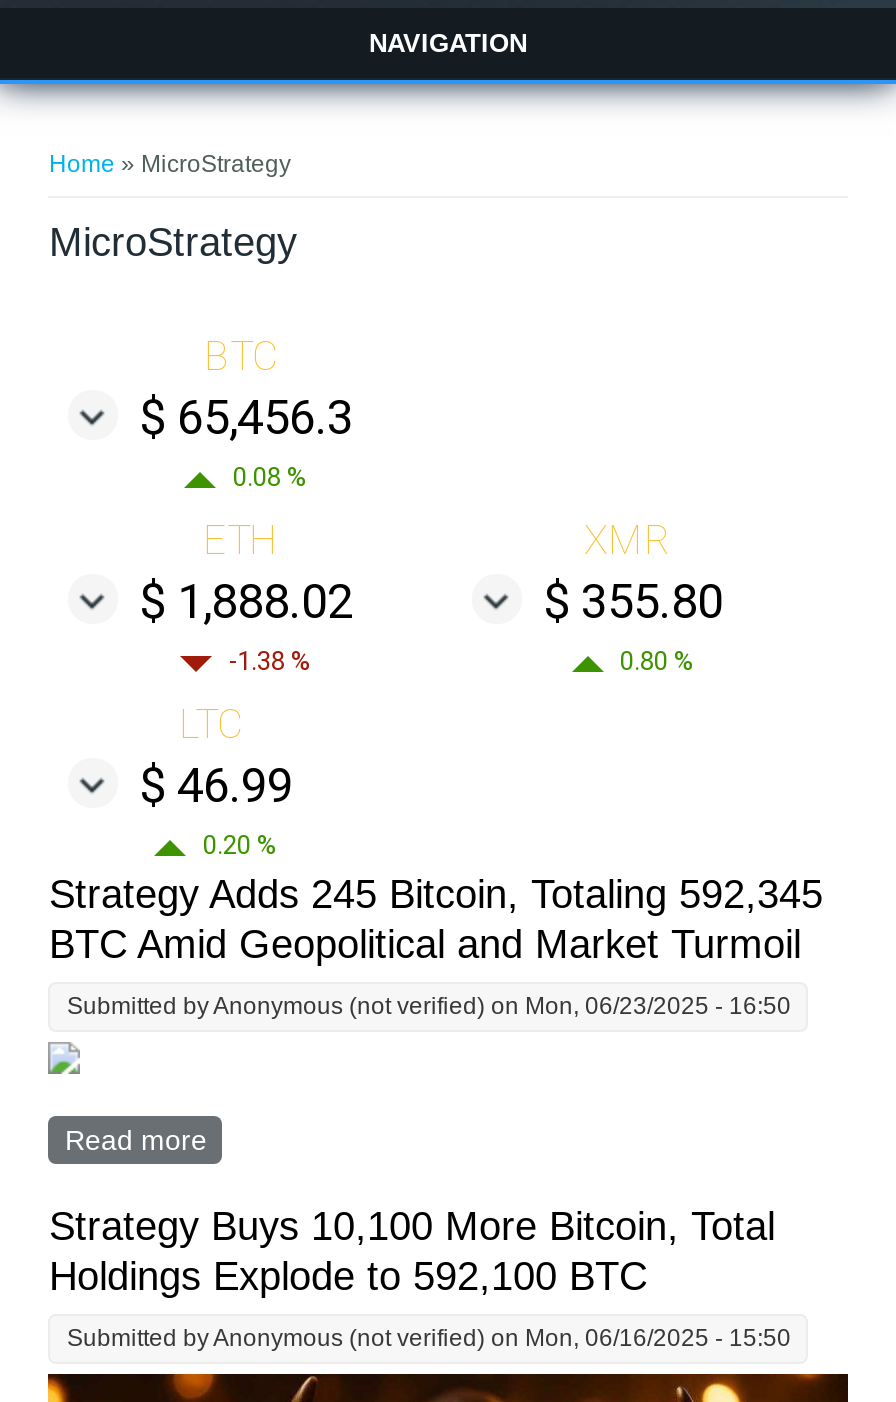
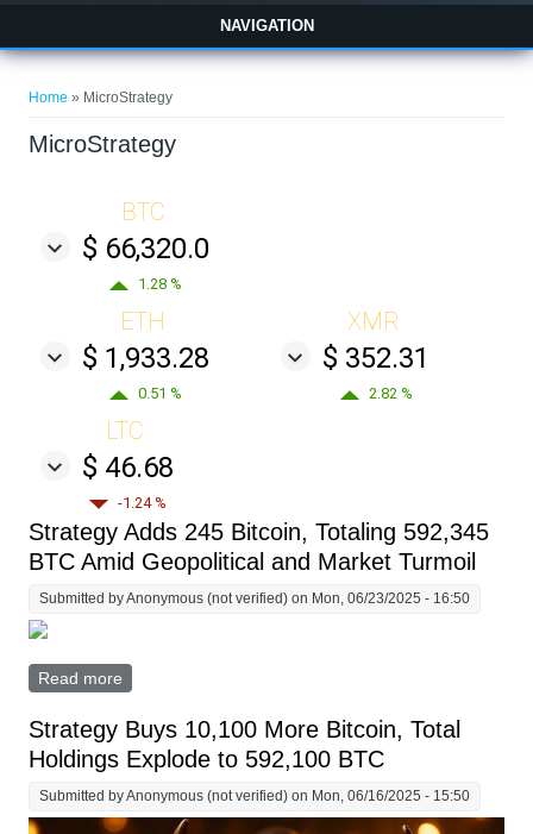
[139,391,353,447] $ 65,456.3 -> [83,233,210,266] $ 66,320.0
[233,463,307,493] 0.08 % -> [139,275,183,293] 1.28 %
[139,575,353,631] $ 1,888.02 -> [83,342,210,375] $ 1,933.28
[543,575,723,631] $ 355.80 -> [323,342,430,375] $ 352.31
[229,647,311,677] -1.38 % -> [139,385,183,403] 0.51 %
[620,647,694,677] 0.80 % -> [369,385,413,403] 2.82 %
[139,759,293,815] $ 46.99 -> [83,452,174,485] $ 46.68
[203,831,277,861] 0.20 % -> [118,494,167,512] -1.24 %

